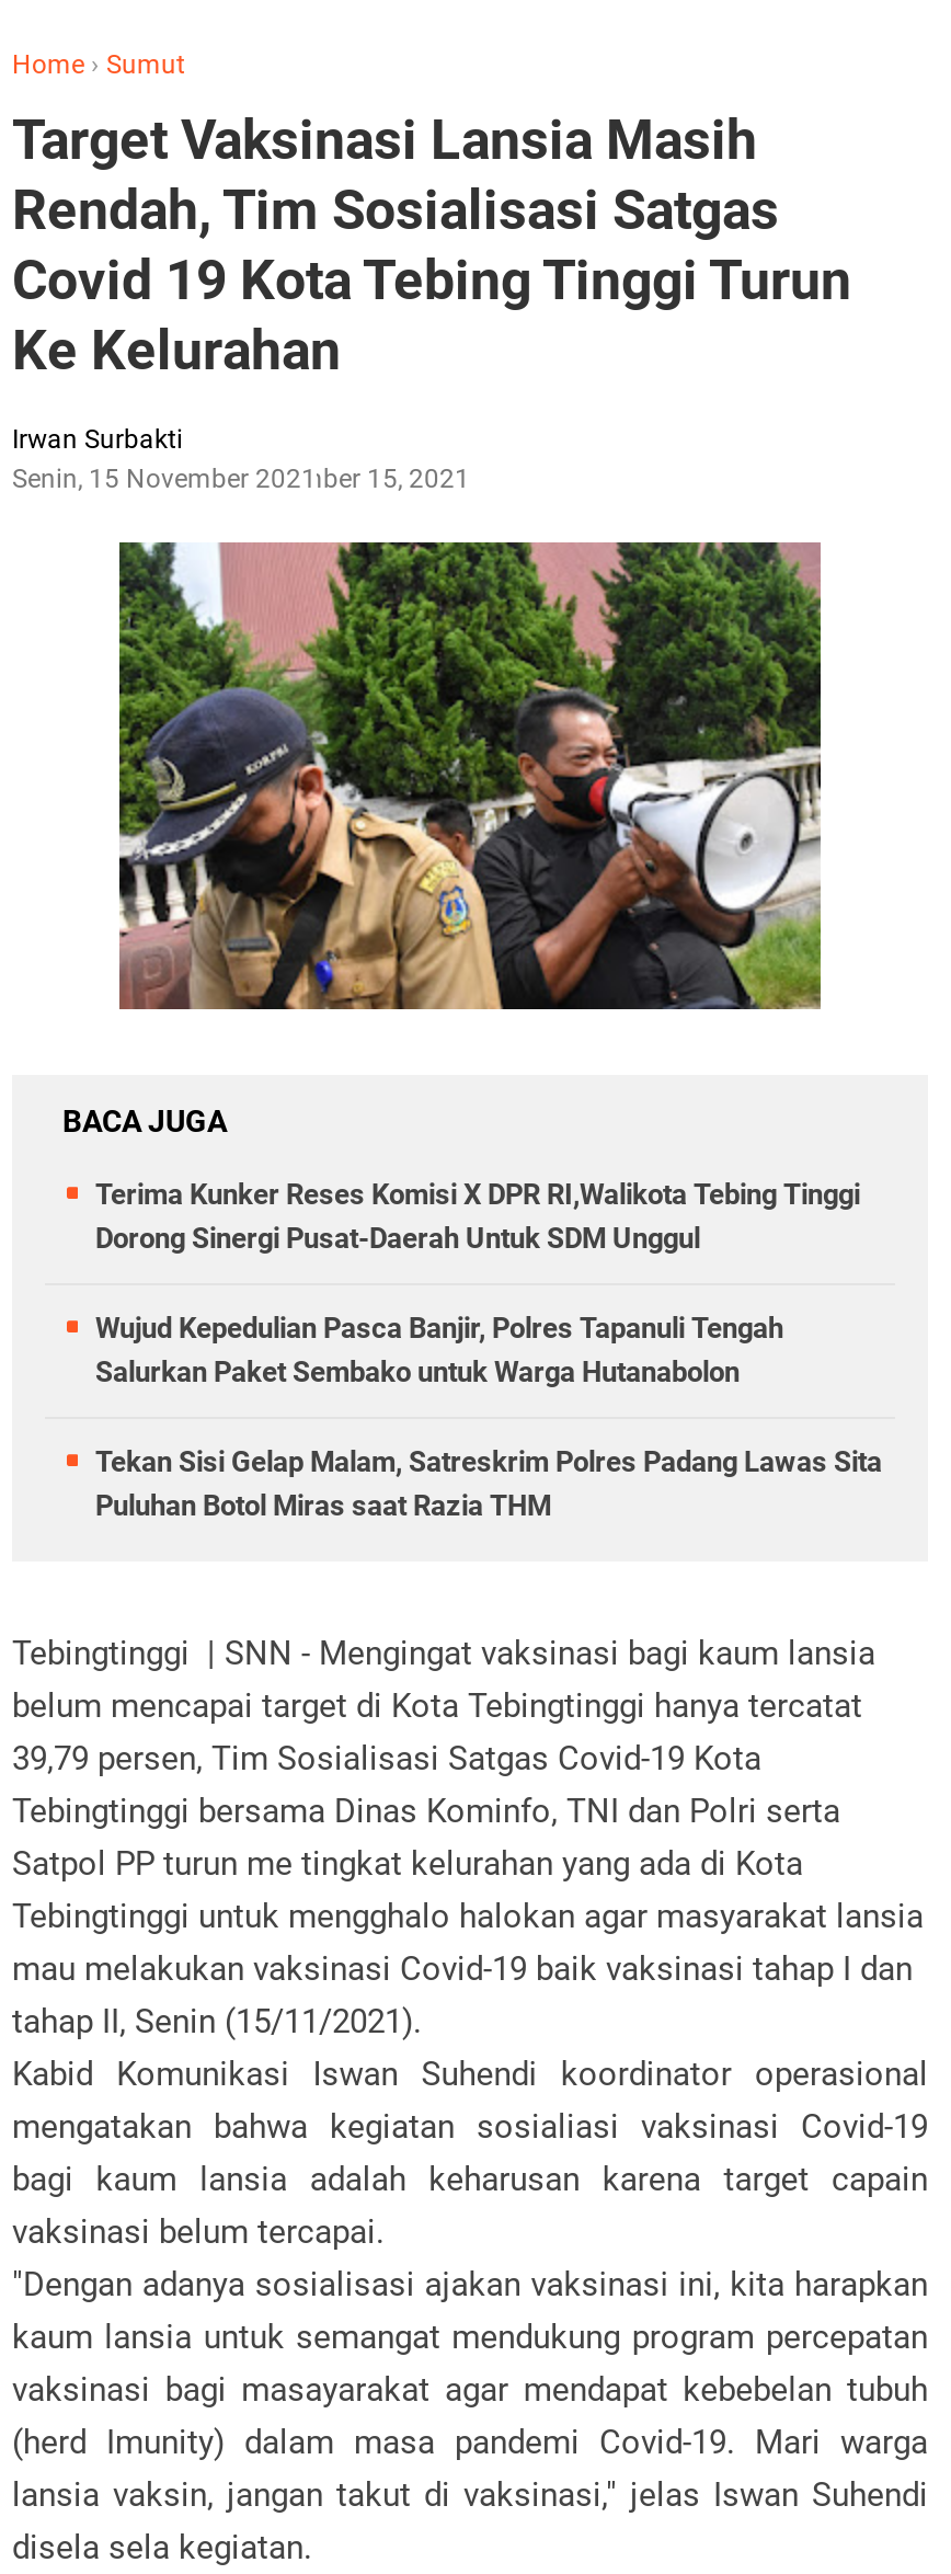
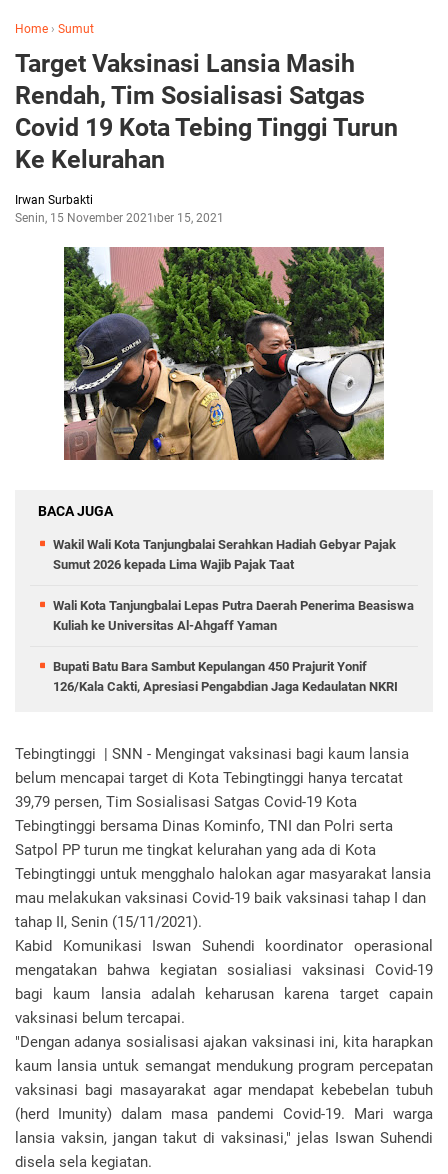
[95,1178,860,1255] Terima Kunker Reses Komisi X DPR RI,Walikota Tebing Tinggi | Dorong Sinergi Pusat-Daerah Untuk SDM Unggul -> [53,537,396,572] Wakil Wali Kota Tanjungbalai Serahkan Hadiah Gebyar Pajak | Sumut 2026 kepada Lima Wajib Pajak Taat
[95,1312,783,1388] Wujud Kepedulian Pasca Banjir, Polres Tapanuli Tengah | Salurkan Paket Sembako untuk Warga Hutanabolon -> [53,598,414,633] Wali Kota Tanjungbalai Lepas Putra Daerah Penerima Beasiswa | Kuliah ke Universitas Al-Ahgaff Yaman
[95,1445,882,1522] Tekan Sisi Gelap Malam, Satreskrim Polres Padang Lawas Sita | Puluhan Botol Miras saat Razia THM -> [53,659,398,694] Bupati Batu Bara Sambut Kepulangan 450 Prajurit Yonif | 126/Kala Cakti, Apresiasi Pengabdian Jaga Kedaulatan NKRI

